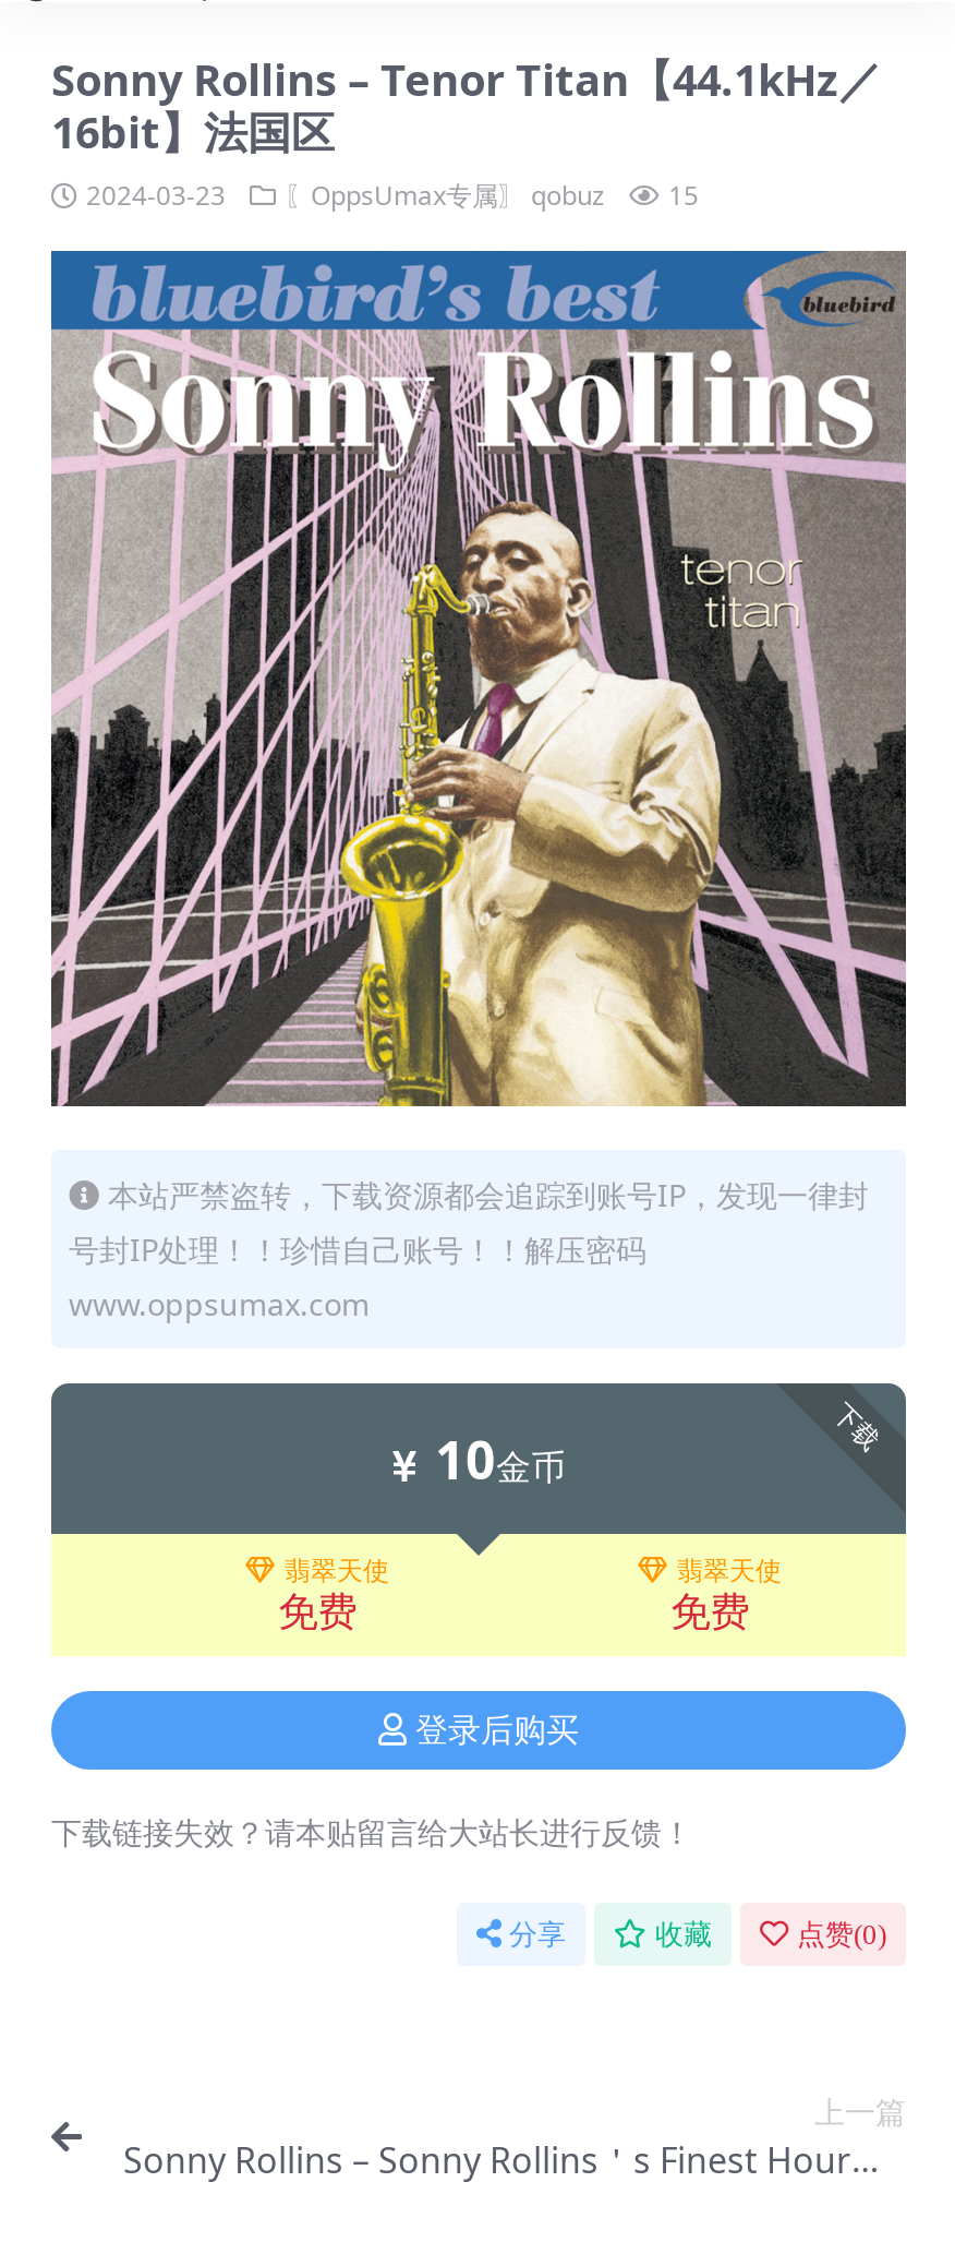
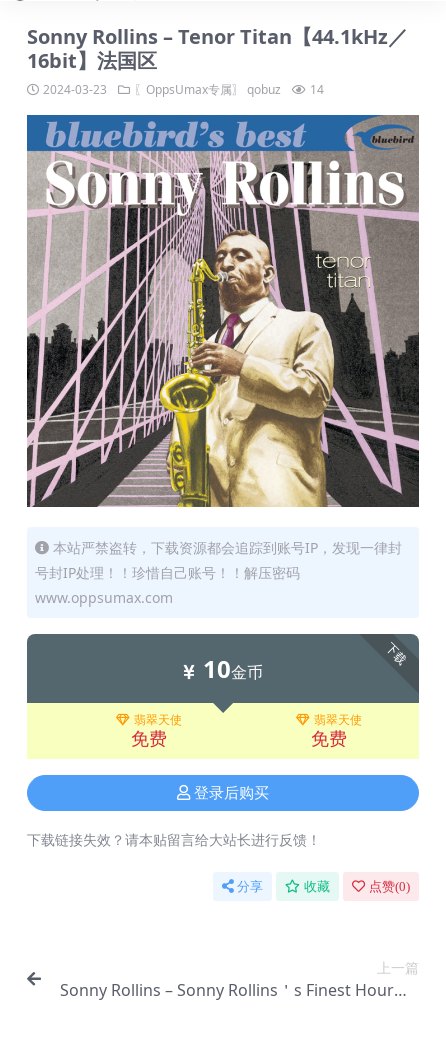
[86,177,699,214] 2024-03-23 〖OppsUmax专属〗 qobuz 15 -> [43,81,324,98] 2024-03-23 〖OppsUmax专属〗 qobuz 14

